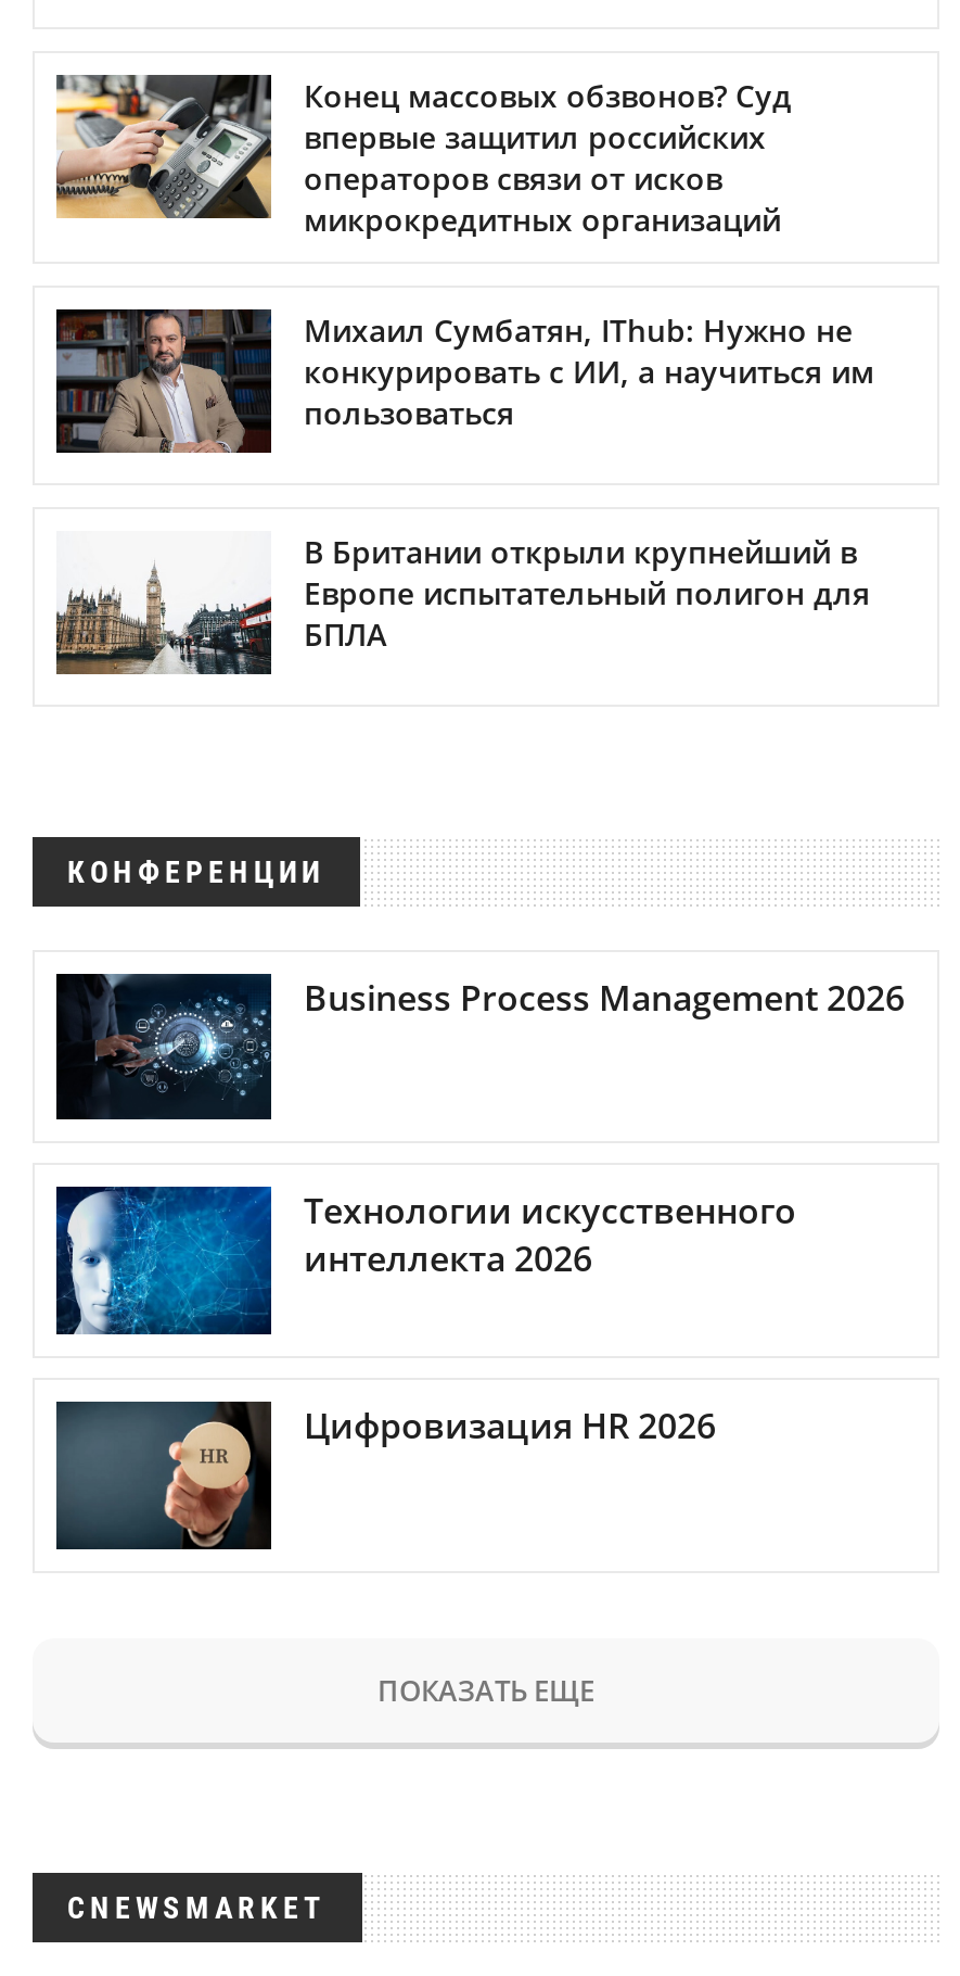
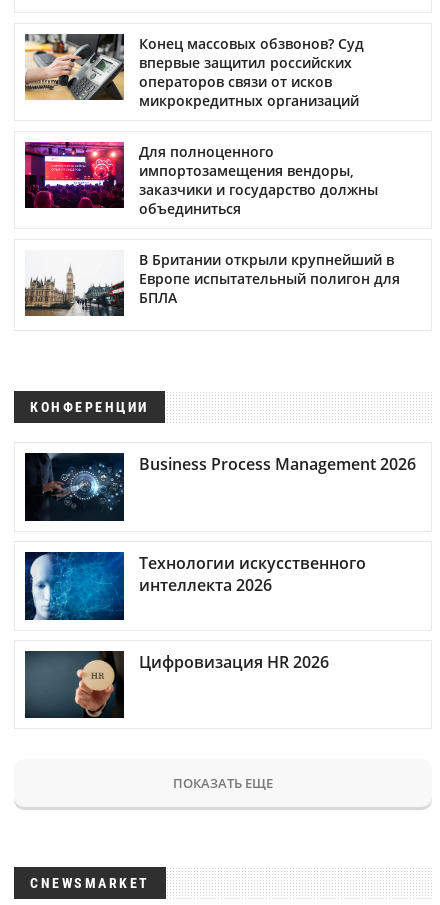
[54,306,874,456] [image] | Михаил Сумбатян, IThub: Нужно не | конкурировать с ИИ, а научиться им | пользоваться -> [24,141,378,218] [image] | Для полноценного | импортозамещения вендоры, | заказчики и государство должны | объединиться

